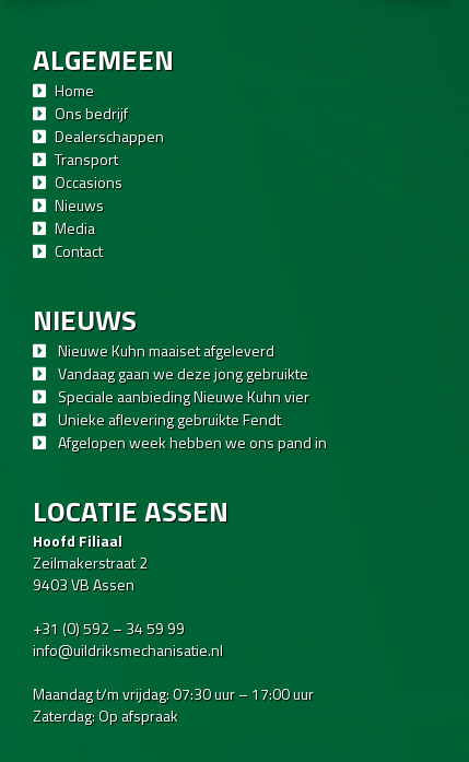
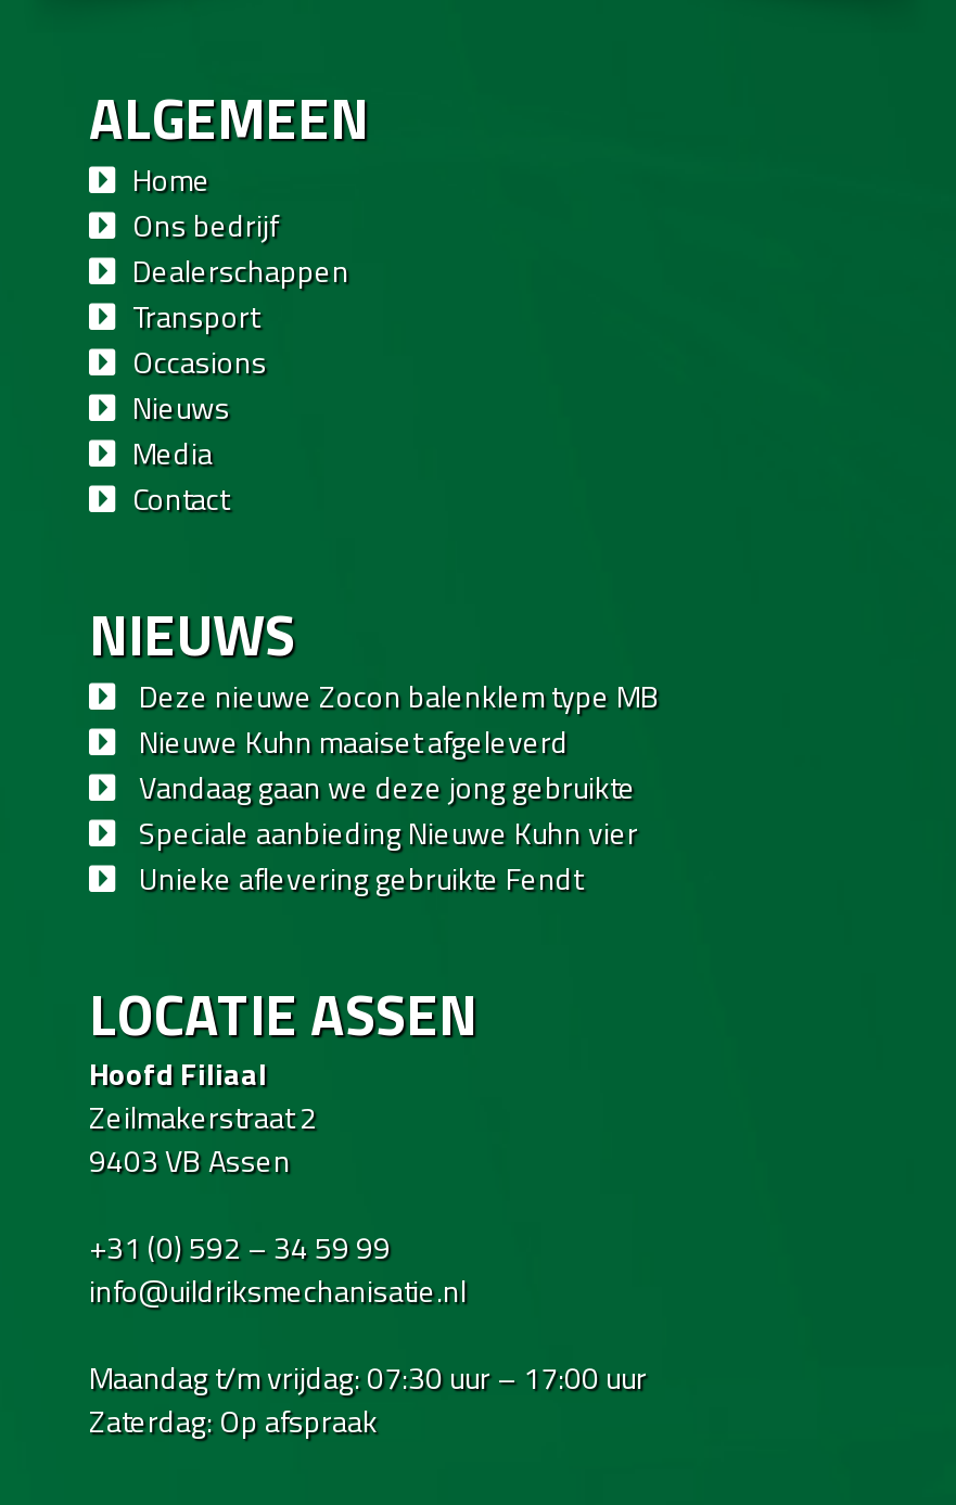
none -> [139,674,660,719] Deze nieuwe Zocon balenklem type MB
moved [58,339,309,431] -> [139,719,638,901]: Nieuwe Kuhn maaiset afgeleverd | Vandaag gaan we deze jong gebruikte | Speciale aanbieding Nieuwe Kuhn vier | Unieke aflevering gebruikte Fendt
[58,431,327,454] Afgelopen week hebben we ons pand in -> none

